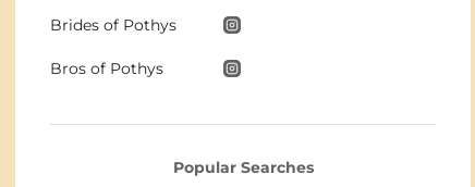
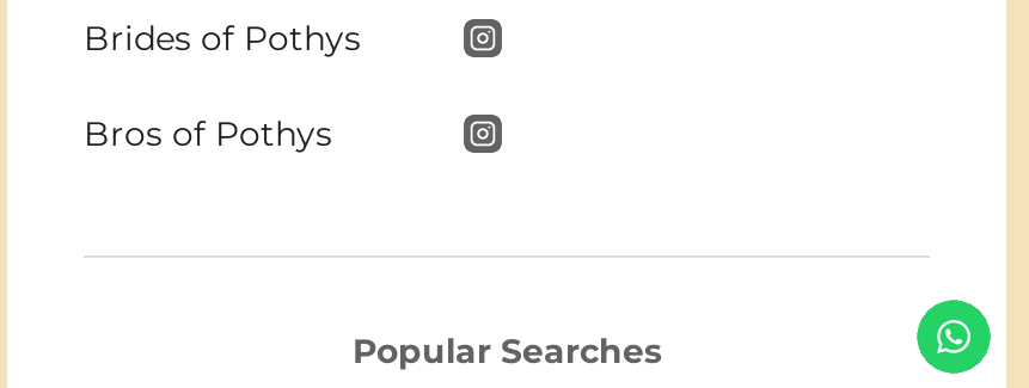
none -> [913,296,994,377] [image]

